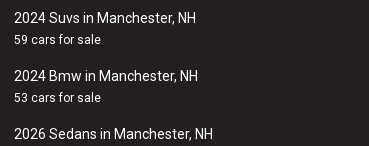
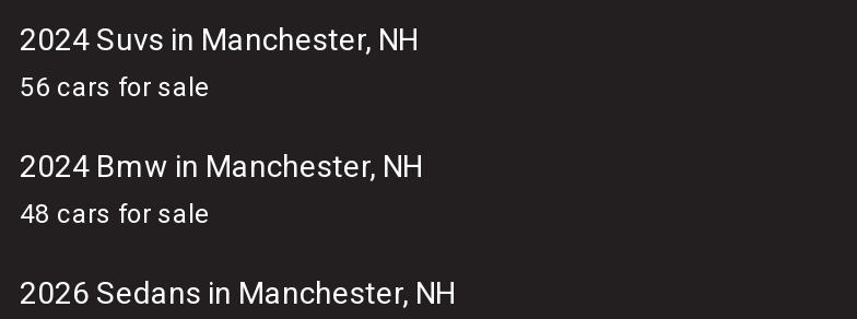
[14,33,101,47] 59 cars for sale -> [20,72,210,103] 56 cars for sale
[14,91,101,105] 53 cars for sale -> [20,199,210,229] 48 cars for sale

